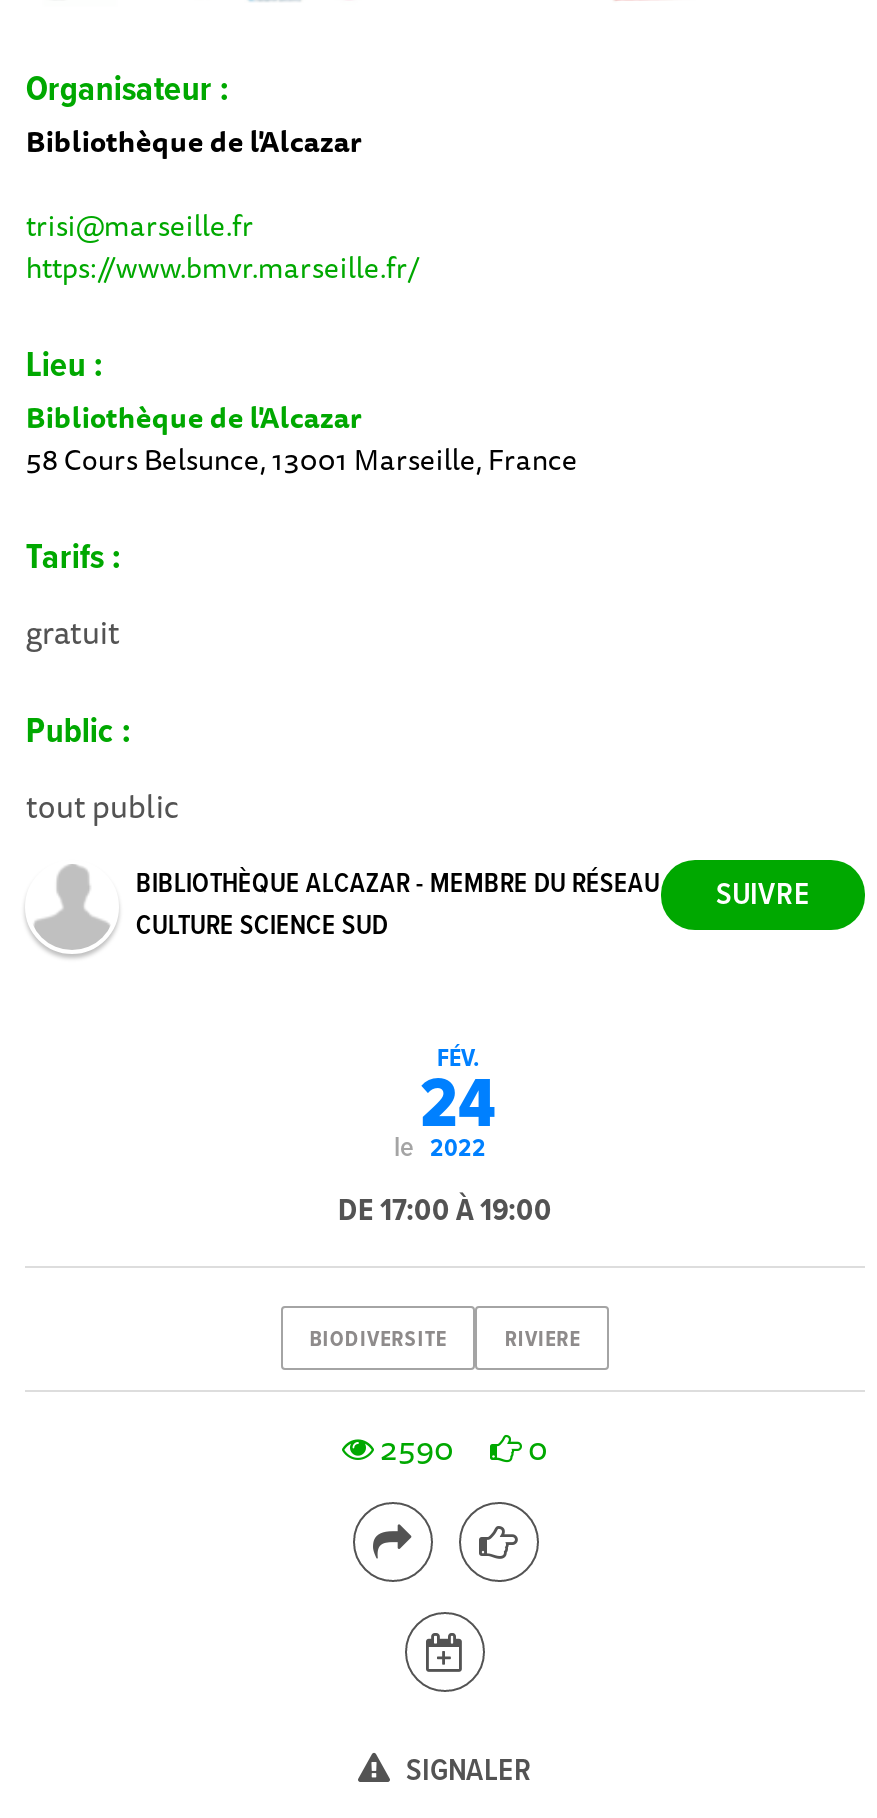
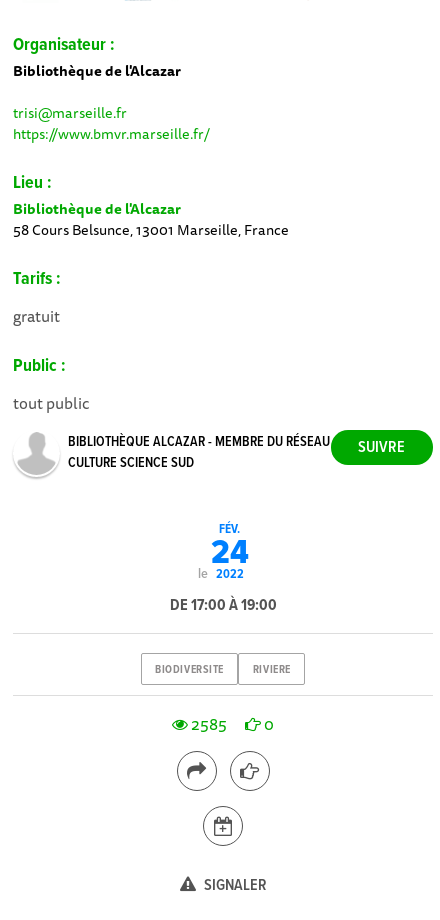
[374,1422,548,1474] 2590 0 -> [188,711,274,737] 2585 0

